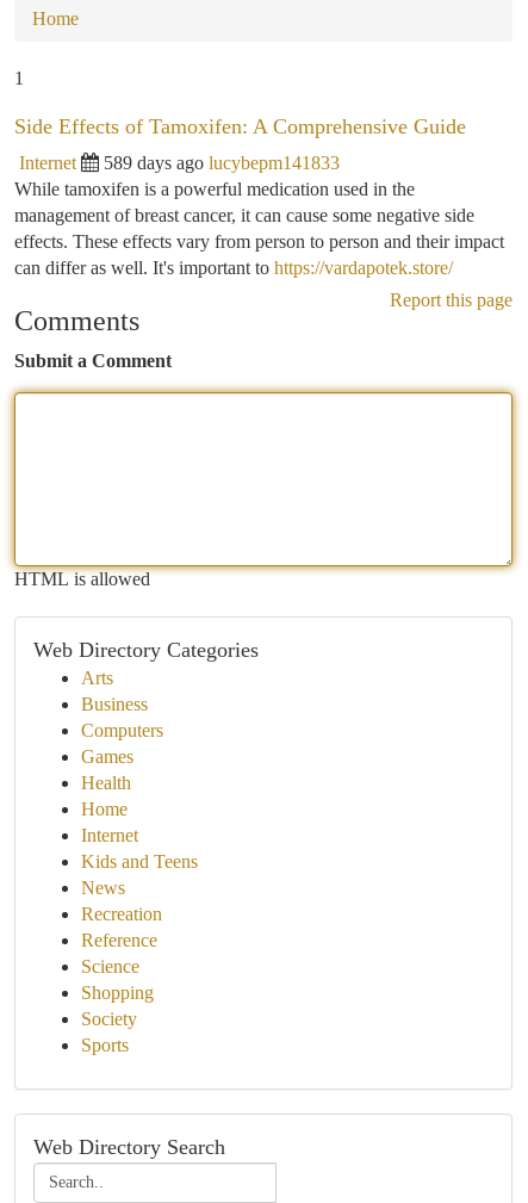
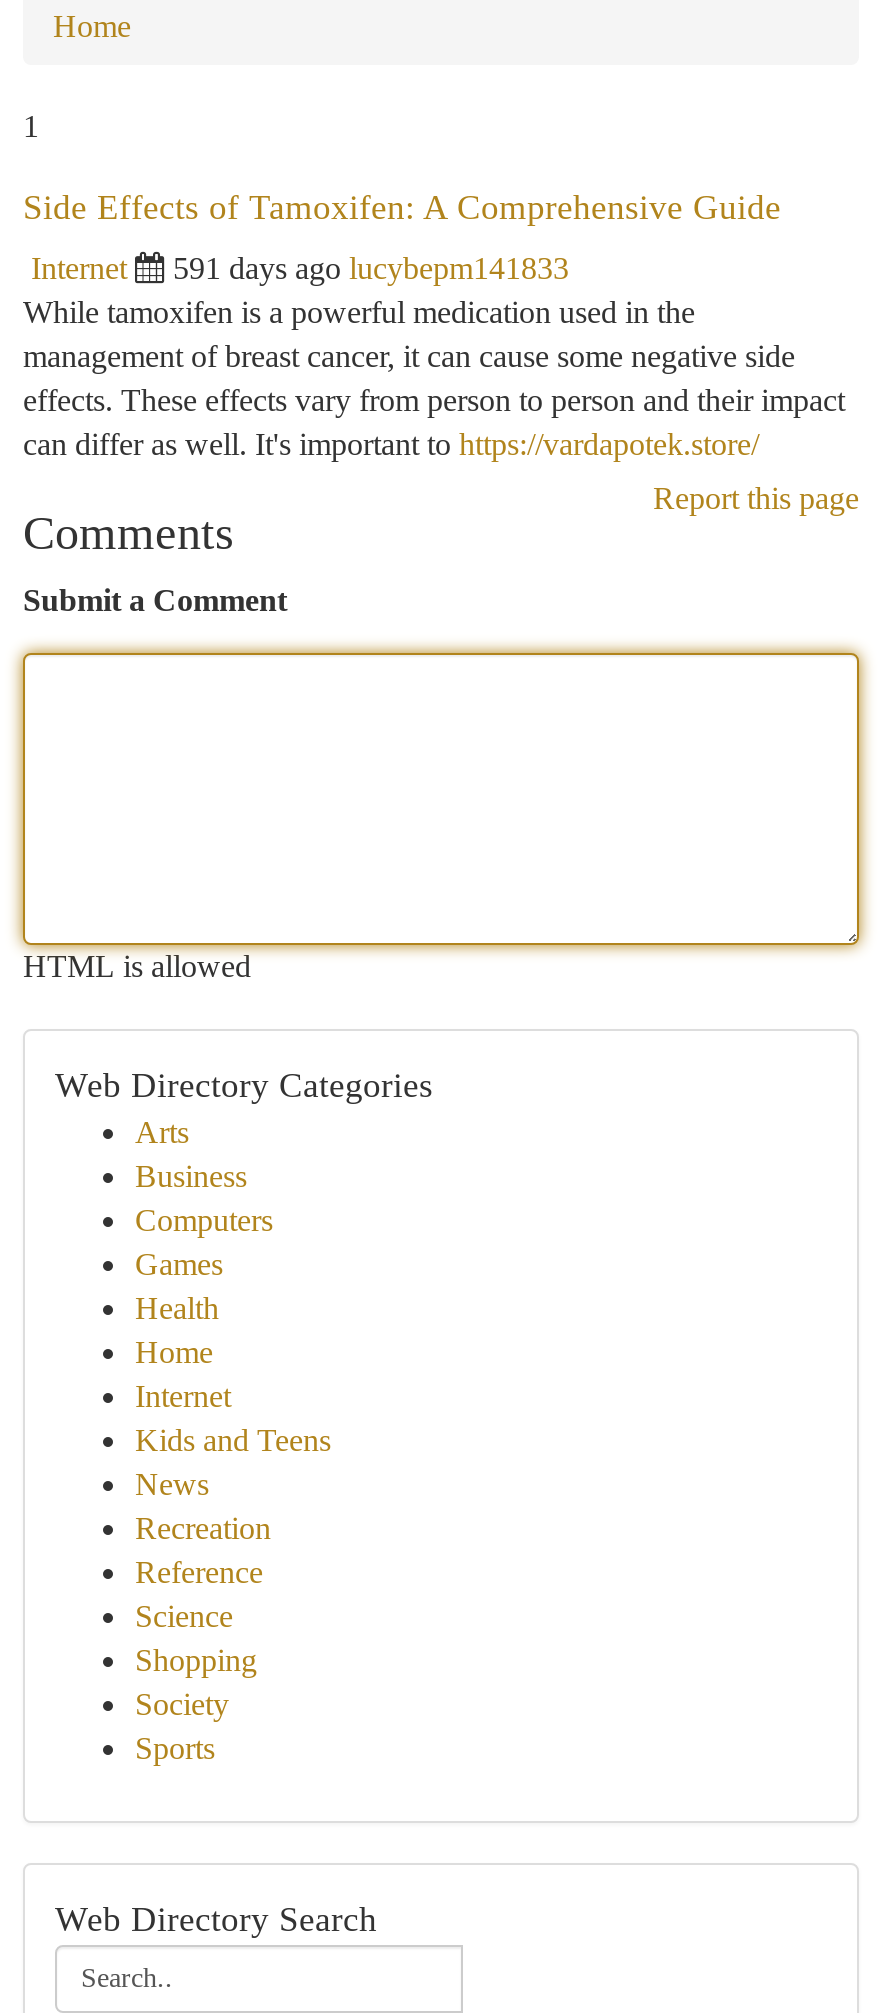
[104,153,340,173] 589 days ago lucybepm141833 -> [173,251,569,285] 591 days ago lucybepm141833

